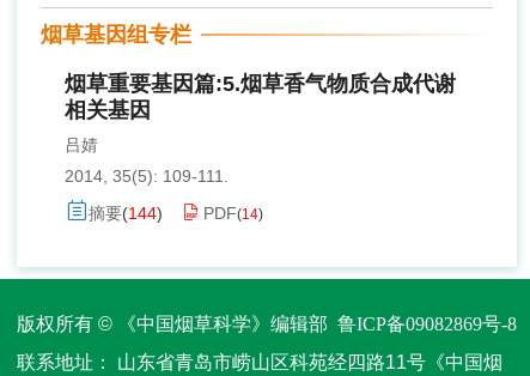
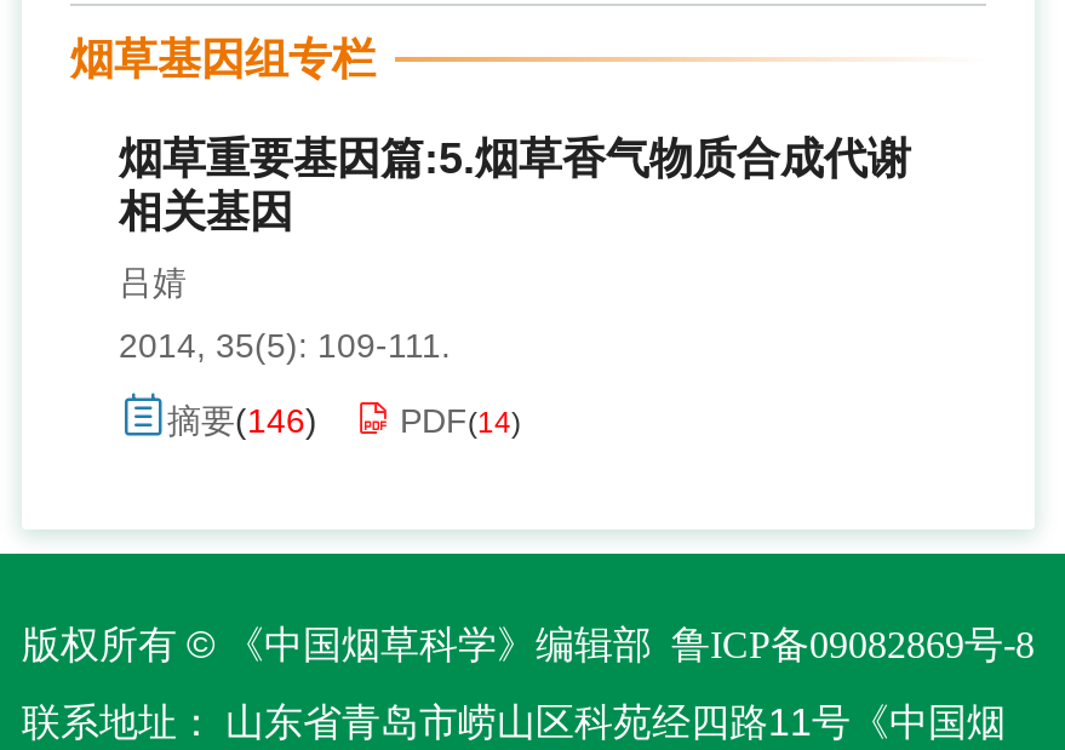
[89,204,163,223] 摘要(144) -> [167,401,317,440] 摘要(146)

